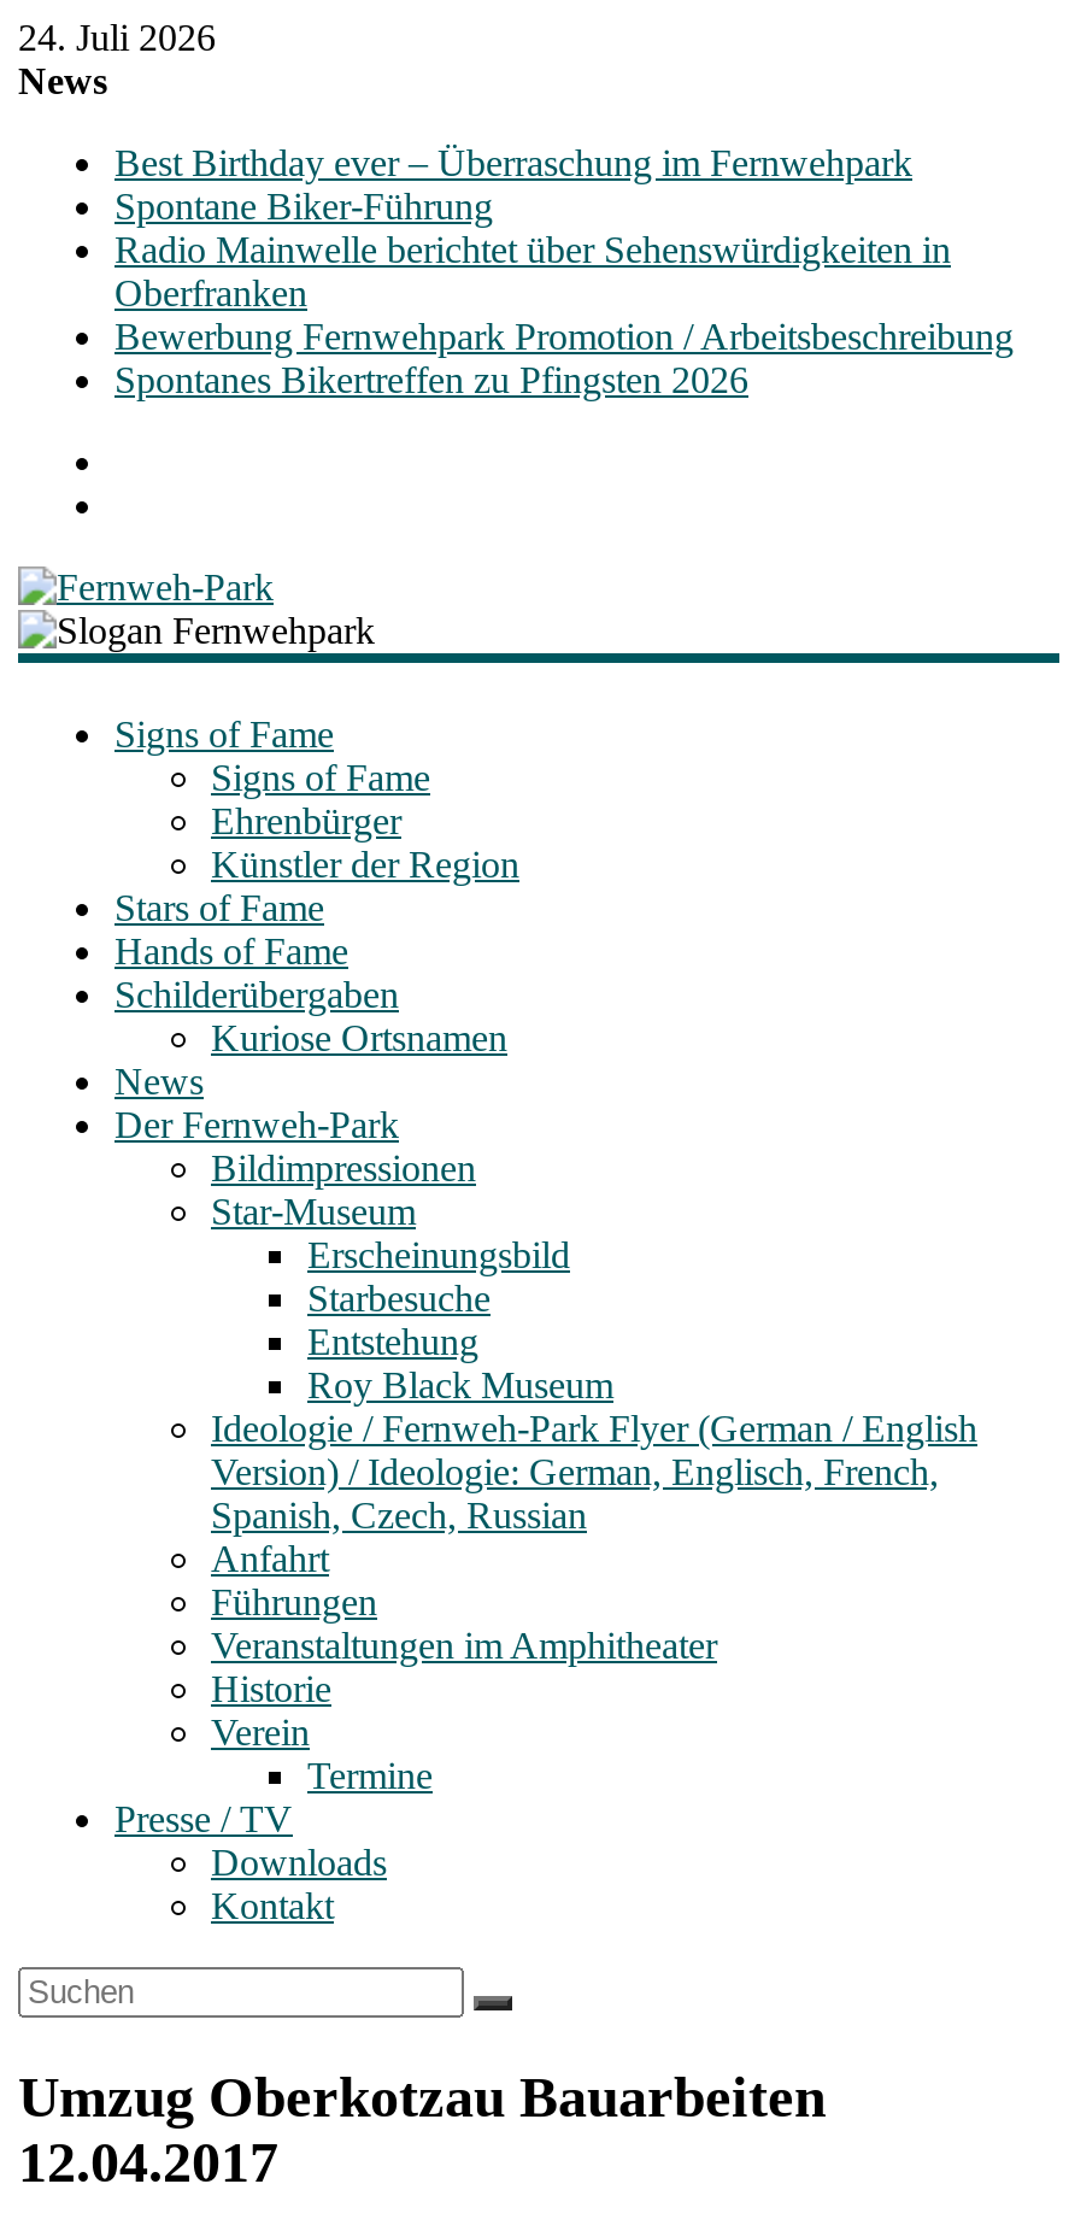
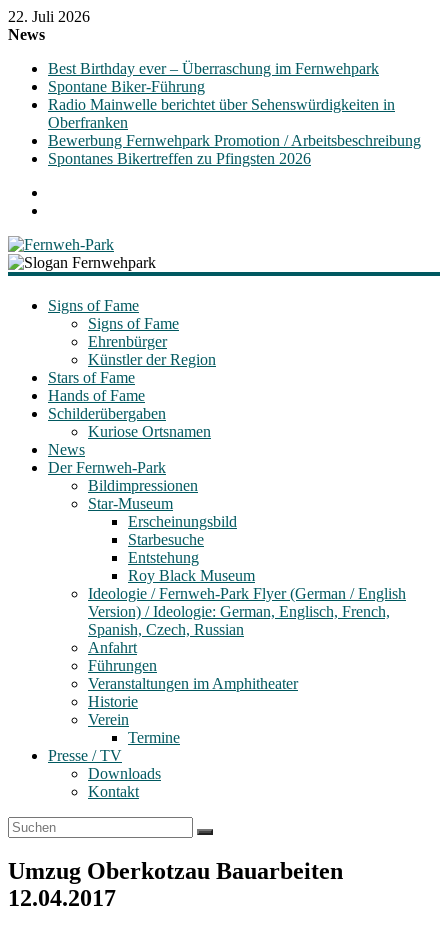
[18,17,216,58] 24. Juli 2026 -> [8,8,90,25] 22. Juli 2026

